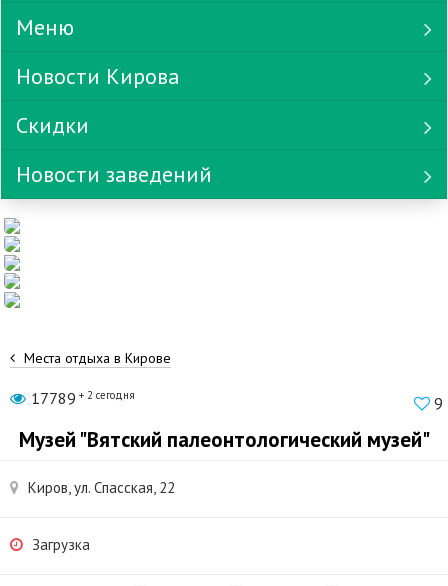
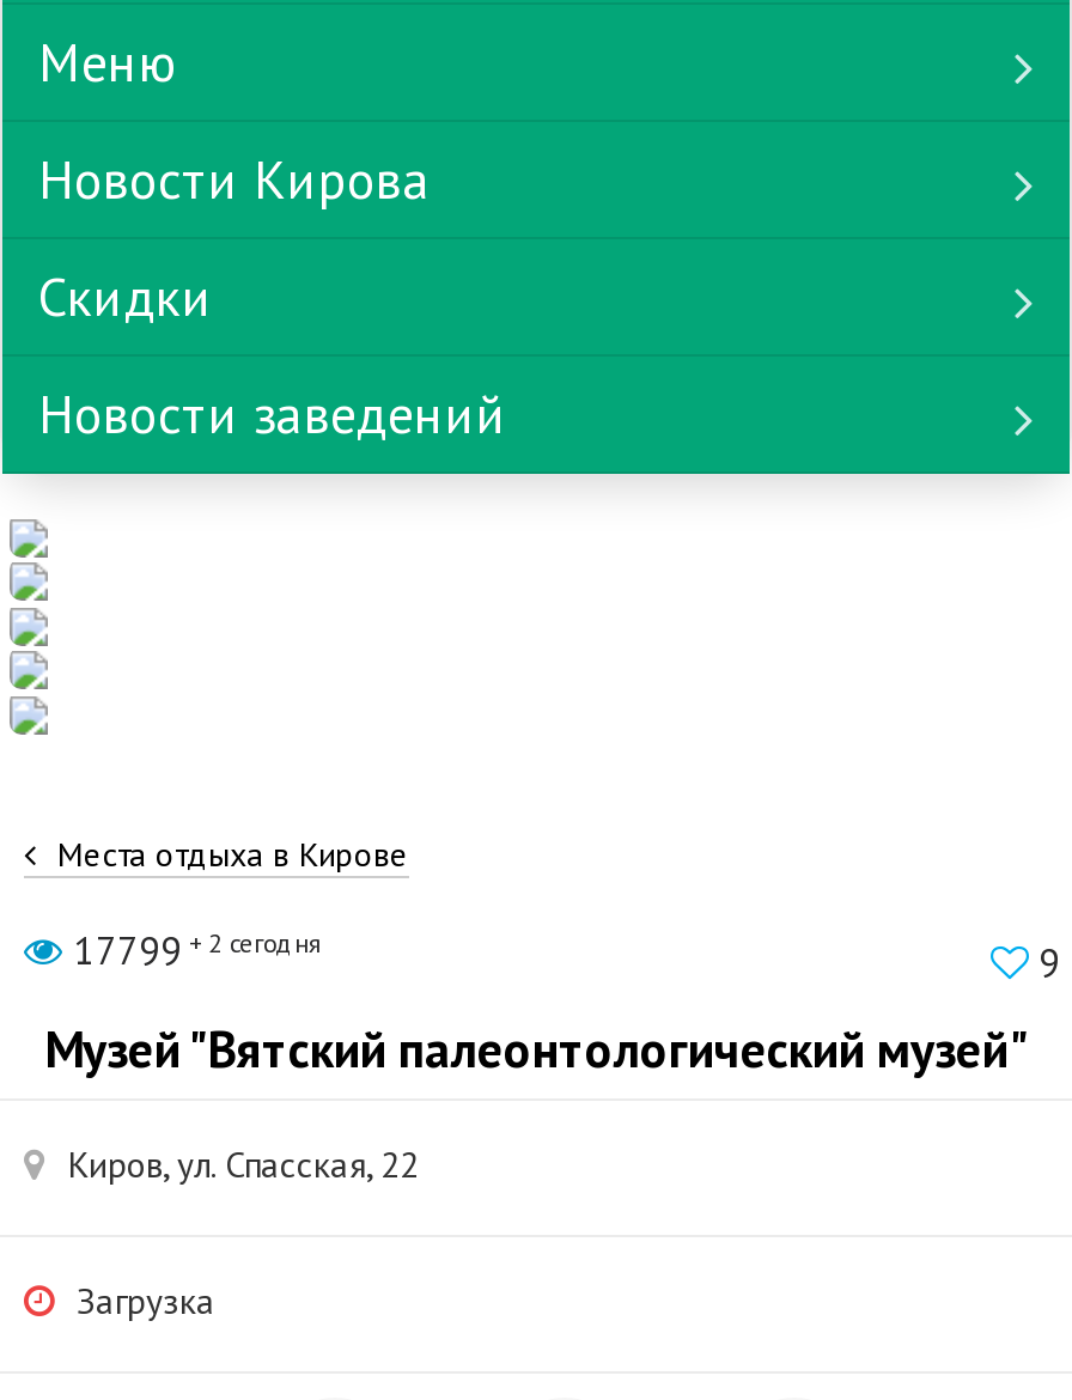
[31,387,135,407] 17789 + 2 сегодня -> [74,925,323,973] 17799 + 2 сегодня

